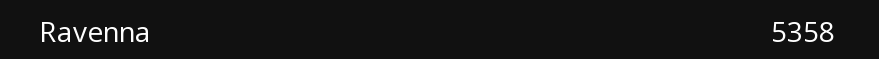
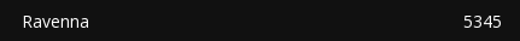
[771,12,835,50] 5358 -> [463,9,502,32] 5345

